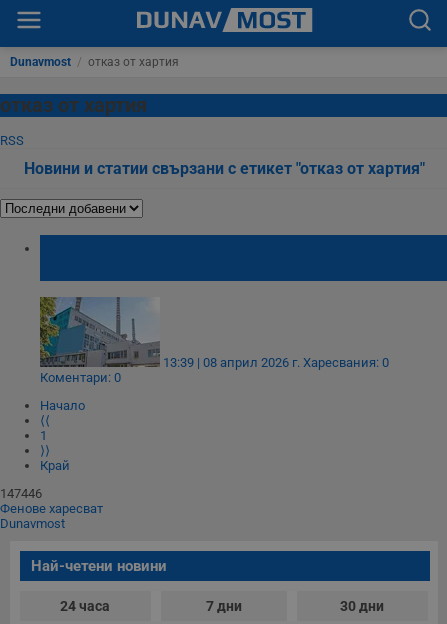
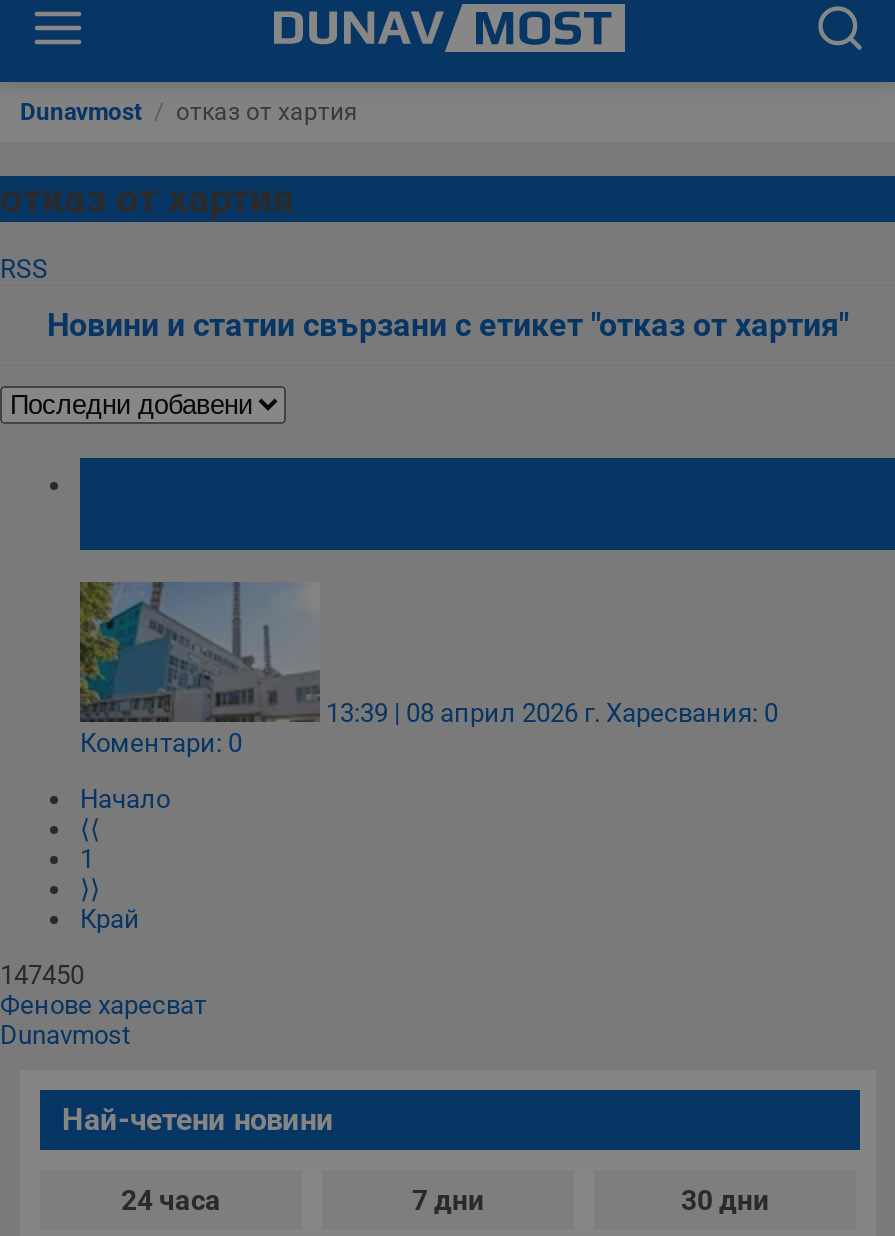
[0,486,42,501] 147446 -> [0,959,84,989] 147450

